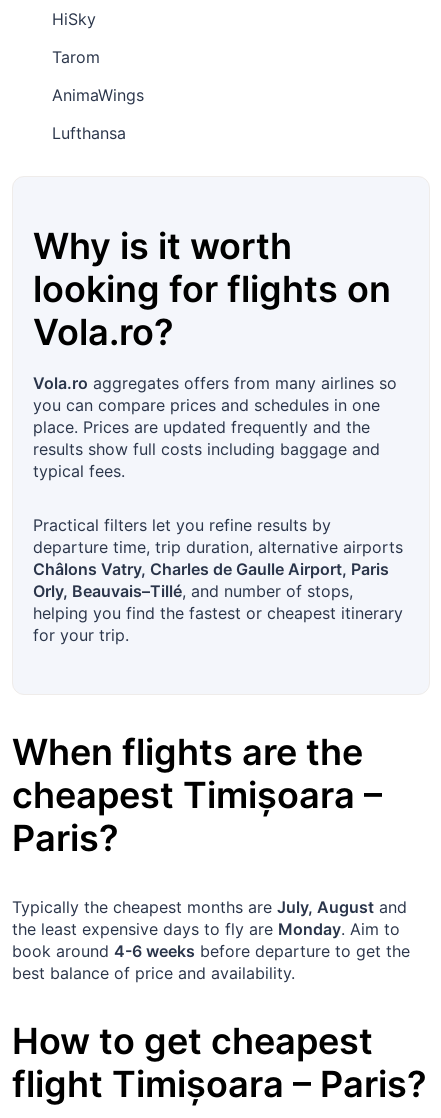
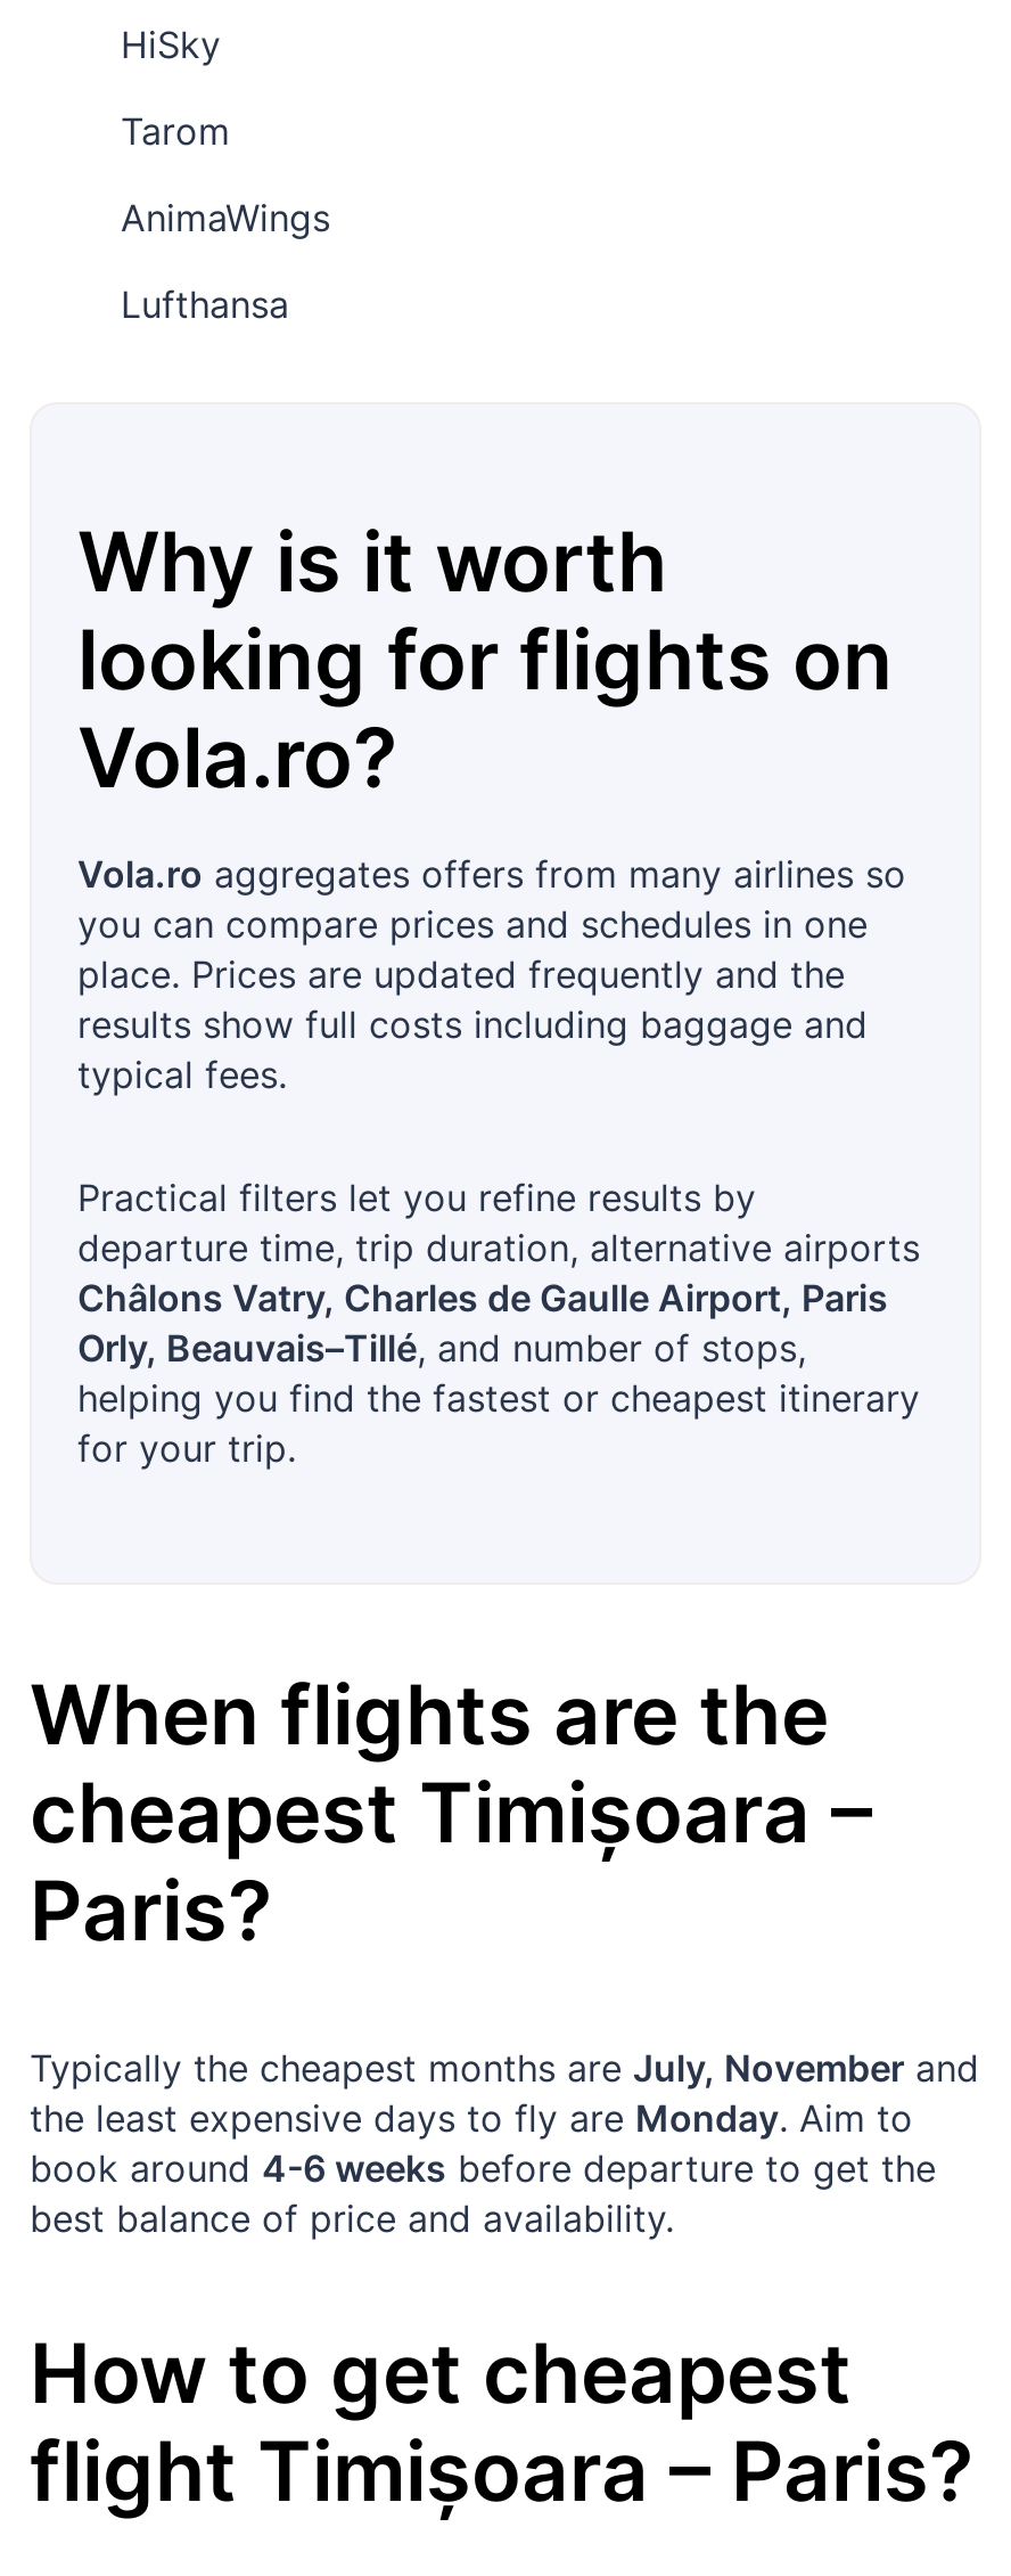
[12,897,407,917] Typically the cheapest months are July, August and -> [30,2045,979,2091] Typically the cheapest months are July, November and

